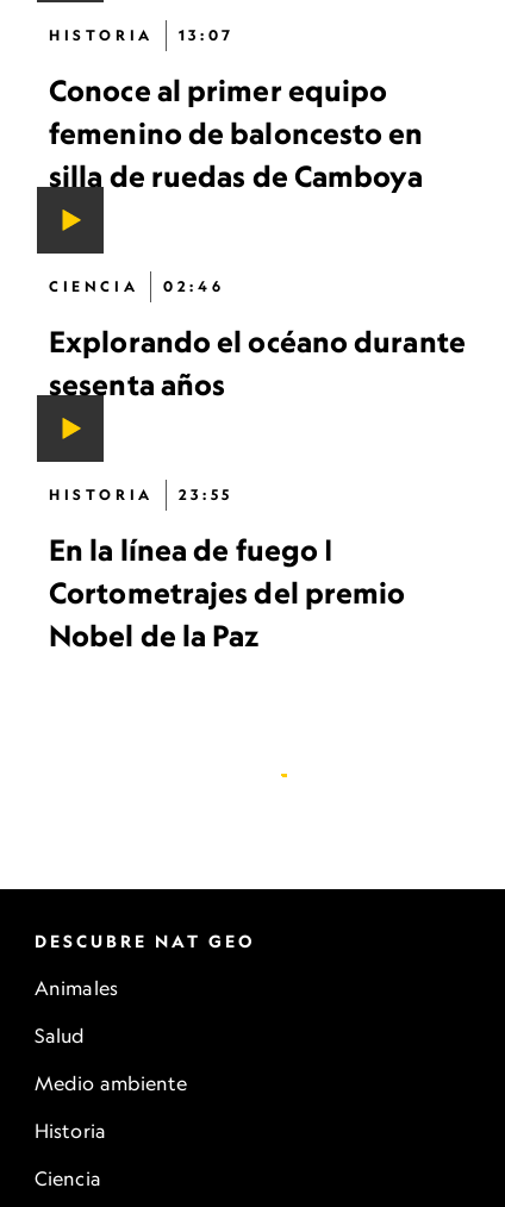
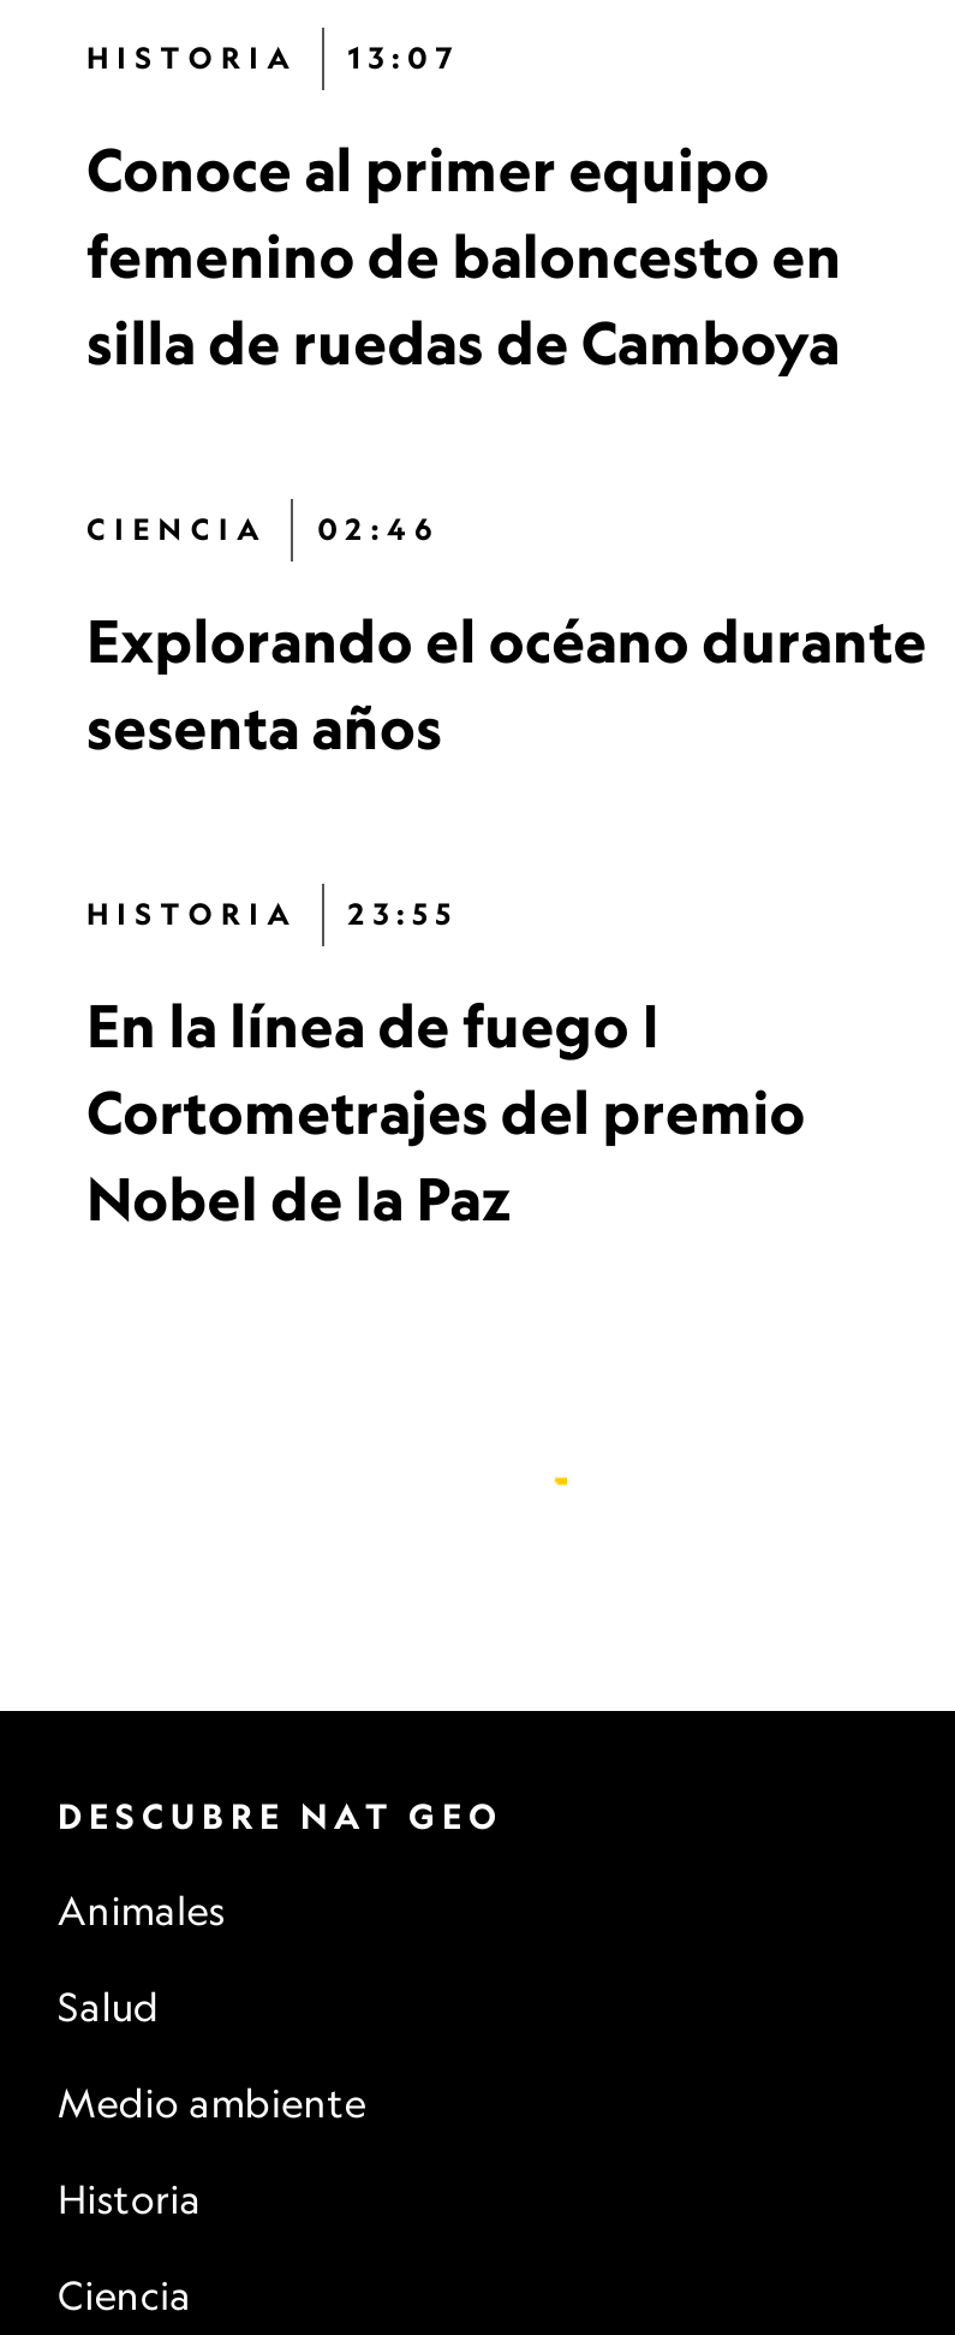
[36,186,105,255] [image] -> none
[36,394,105,463] [image] -> none

